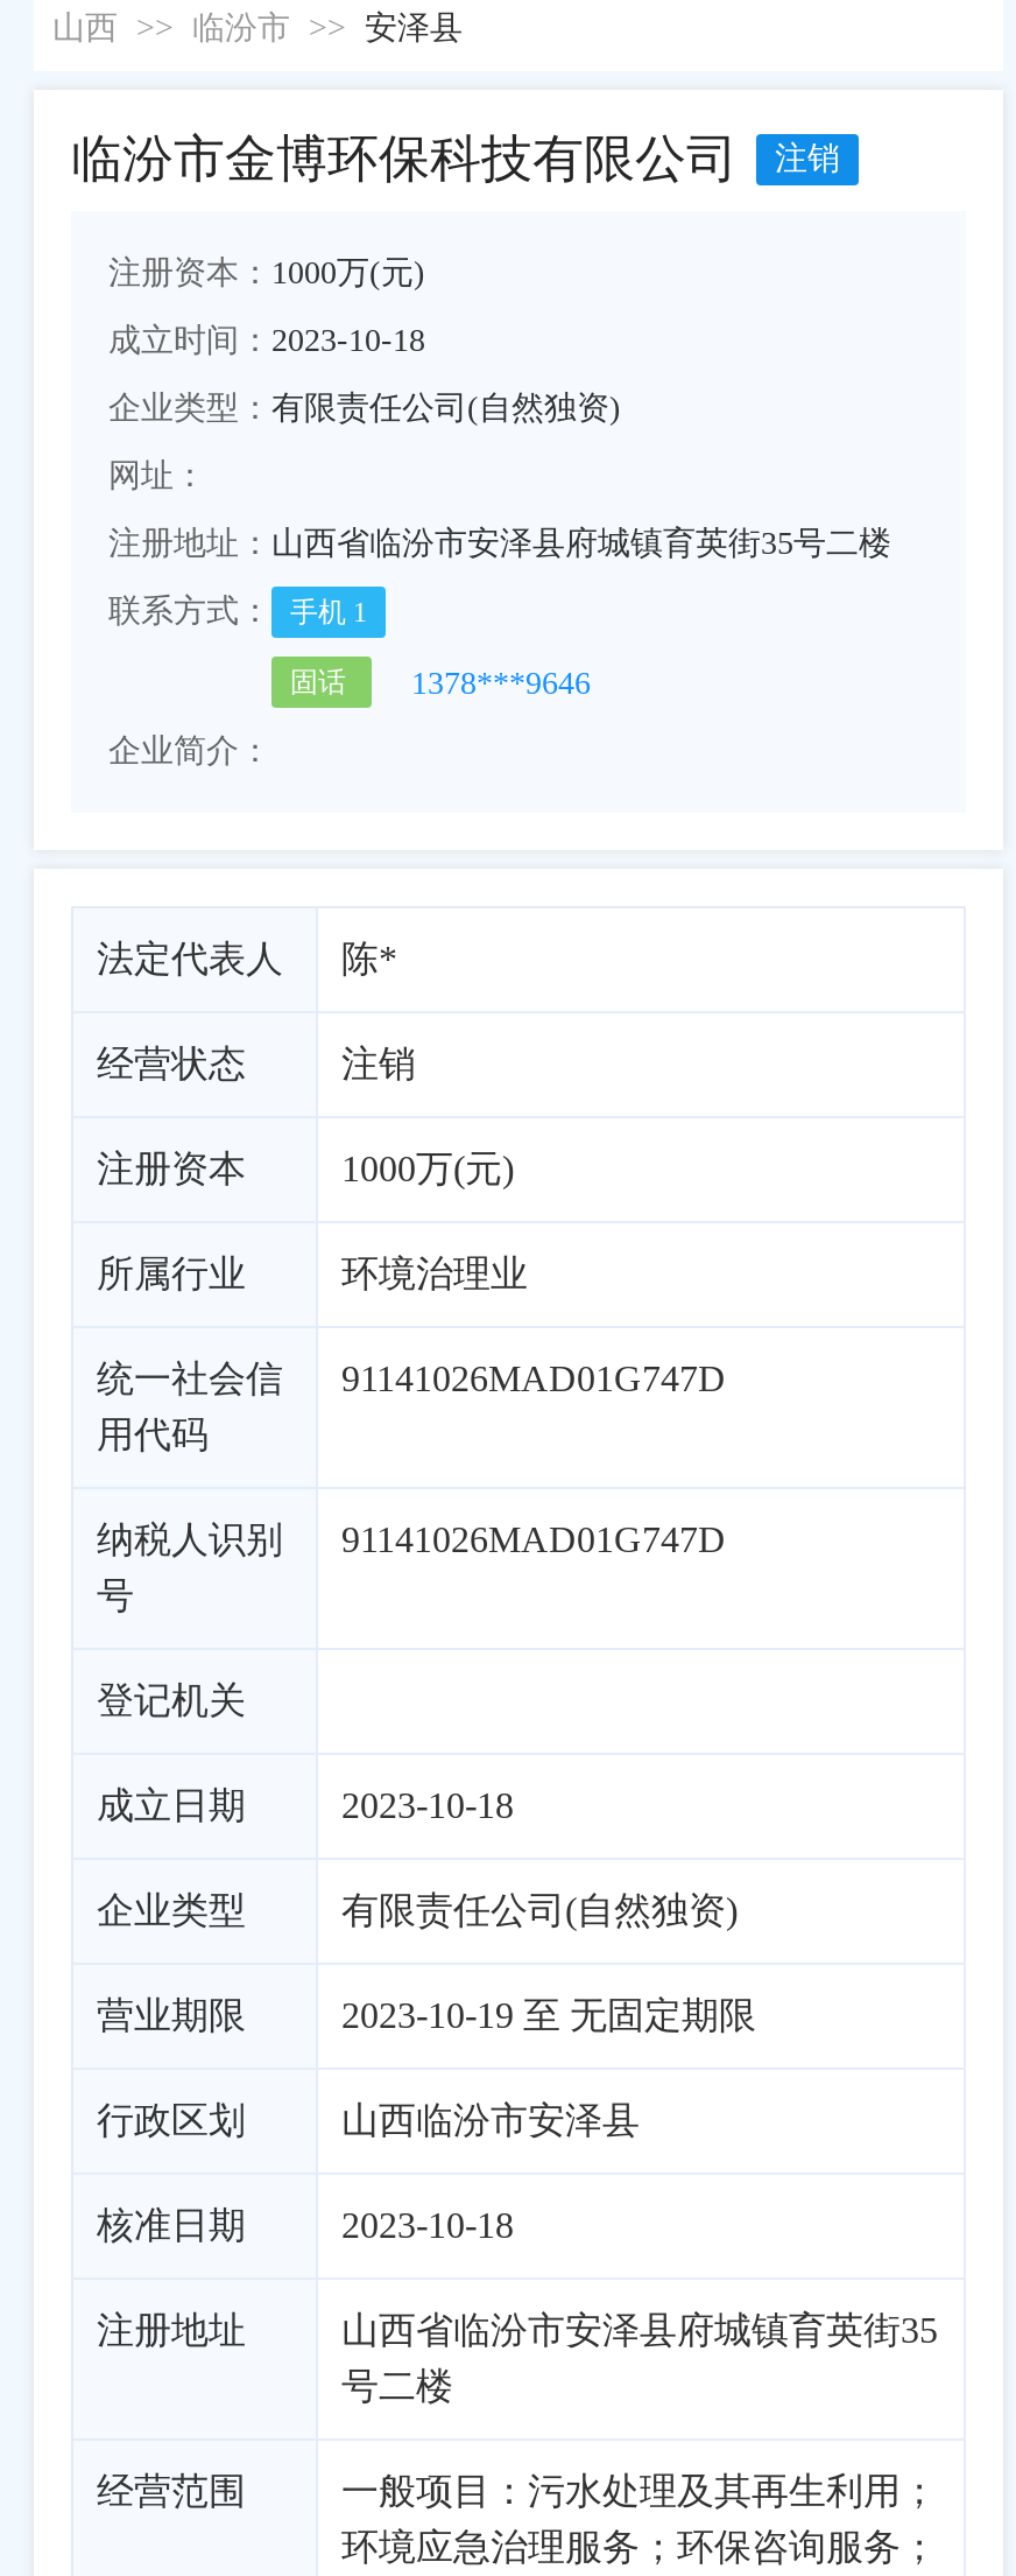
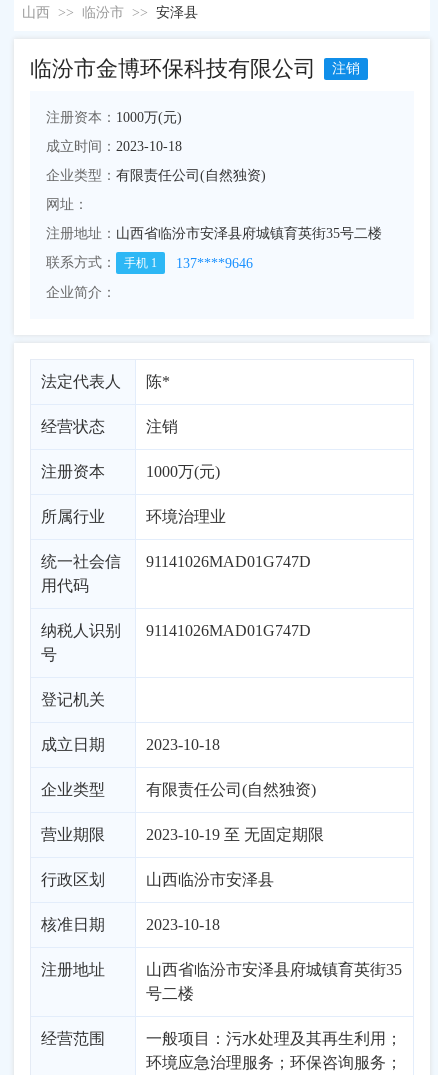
[290,665,591,700] 固话 | 1378***9646 -> [176,255,253,270] 137****9646

